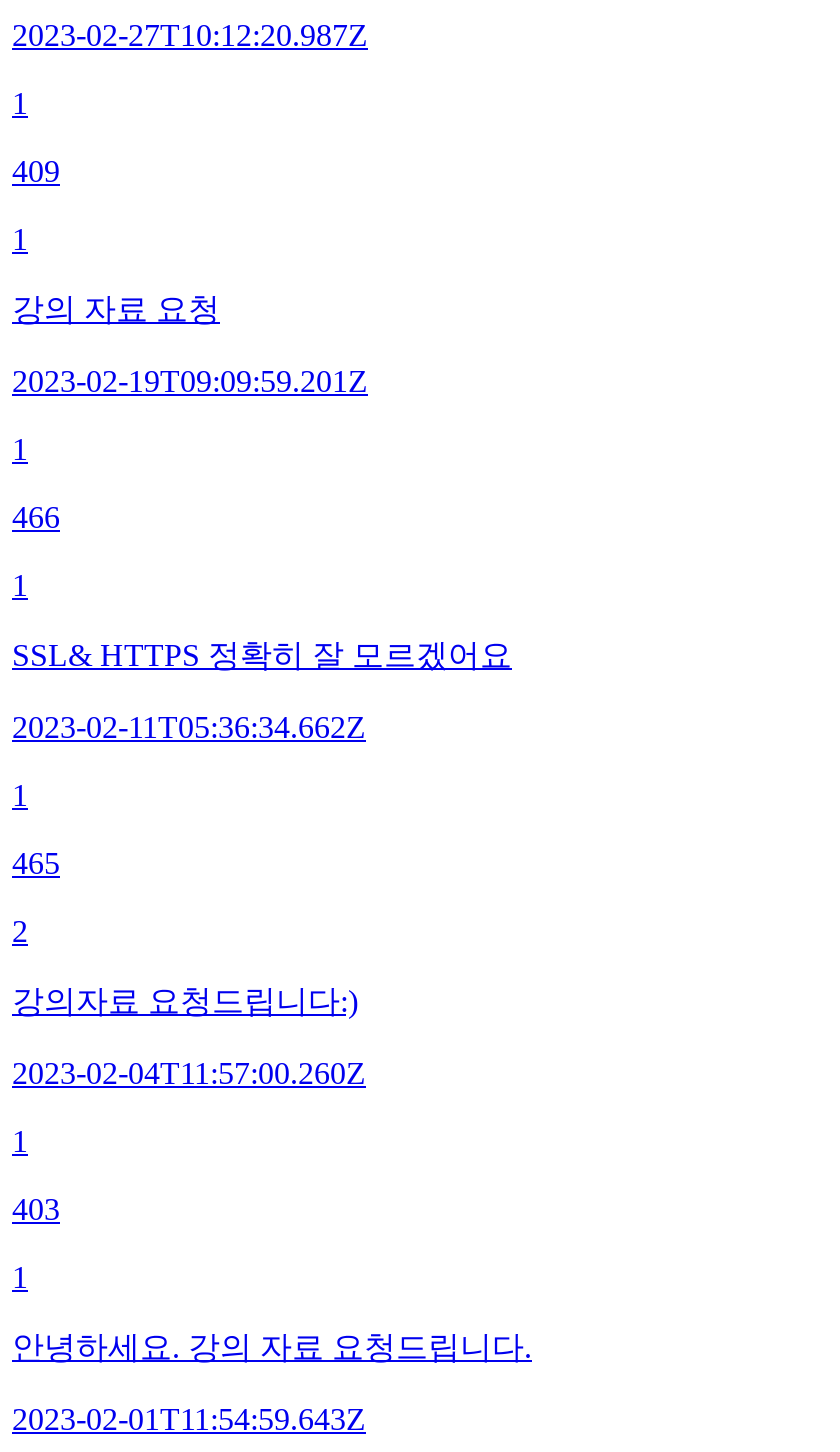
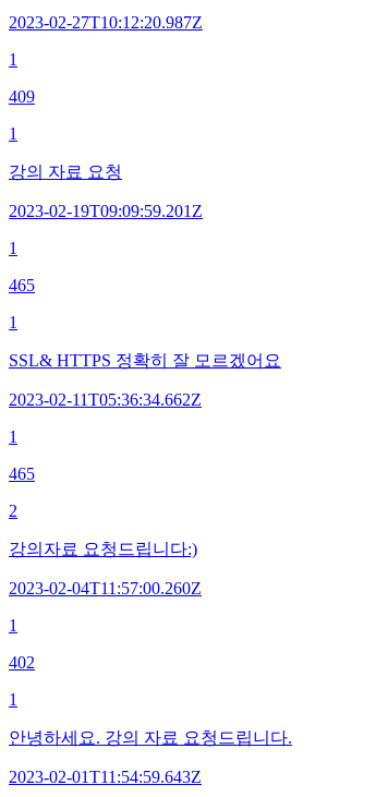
[12,500,60,534] 466 -> [9,276,35,294] 465
[12,1192,60,1226] 403 -> [9,653,35,672] 402

